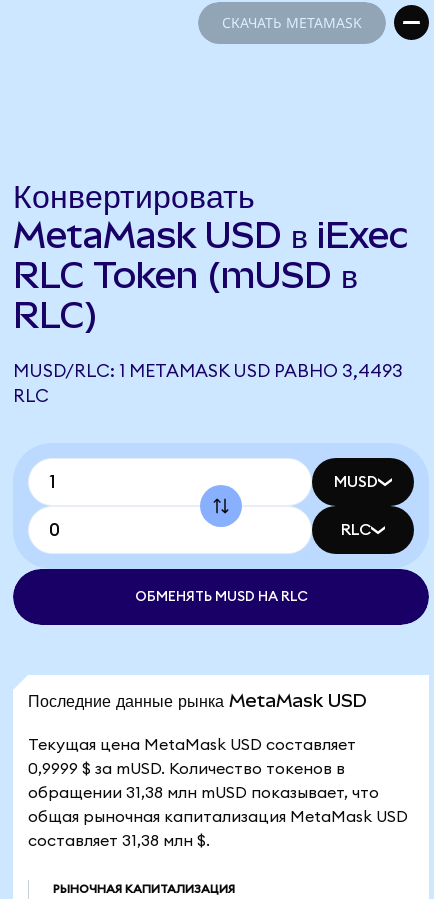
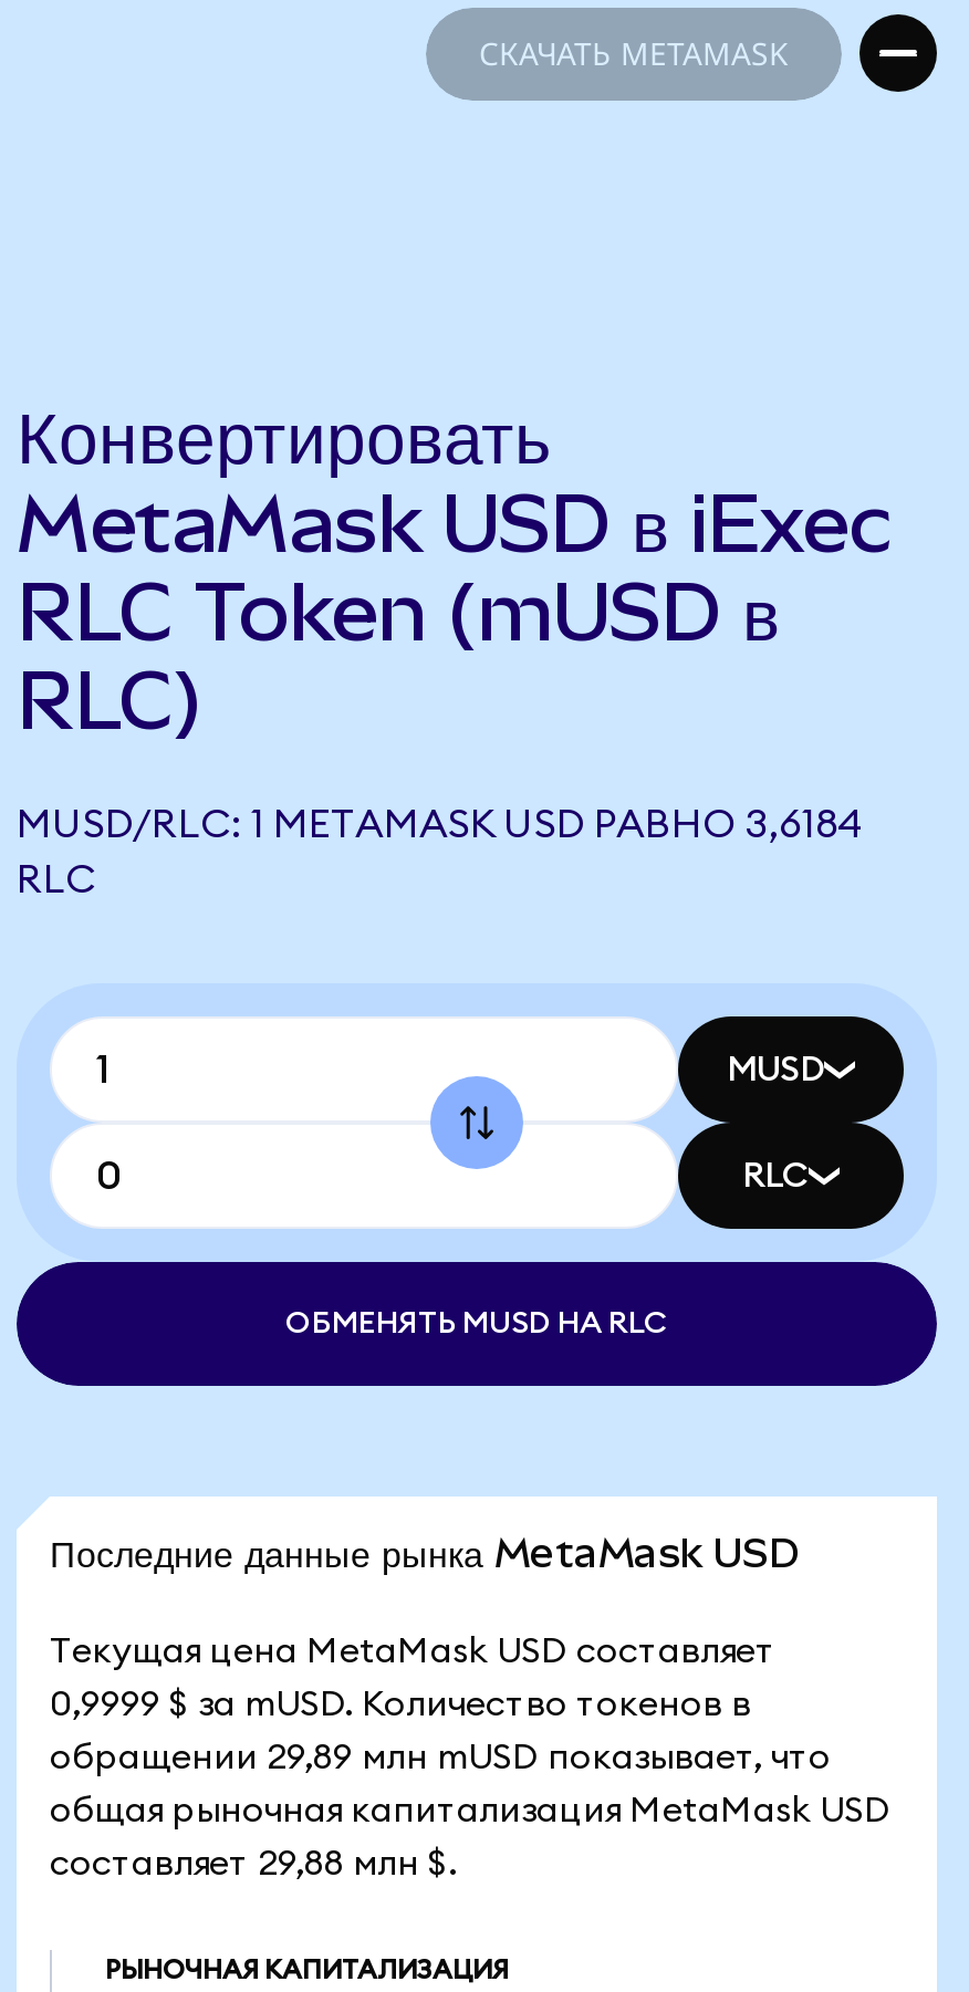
[13,362,403,380] MUSD/RLC: 1 METAMASK USD РАВНО 3,4493 -> [17,804,864,844] MUSD/RLC: 1 METAMASK USD РАВНО 3,6184
[28,785,379,801] обращении 31,38 млн mUSD показывает, что -> [50,1740,831,1775] обращении 29,89 млн mUSD показывает, что
[28,833,210,849] составляет 31,38 млн $. -> [50,1846,457,1881] составляет 29,88 млн $.

